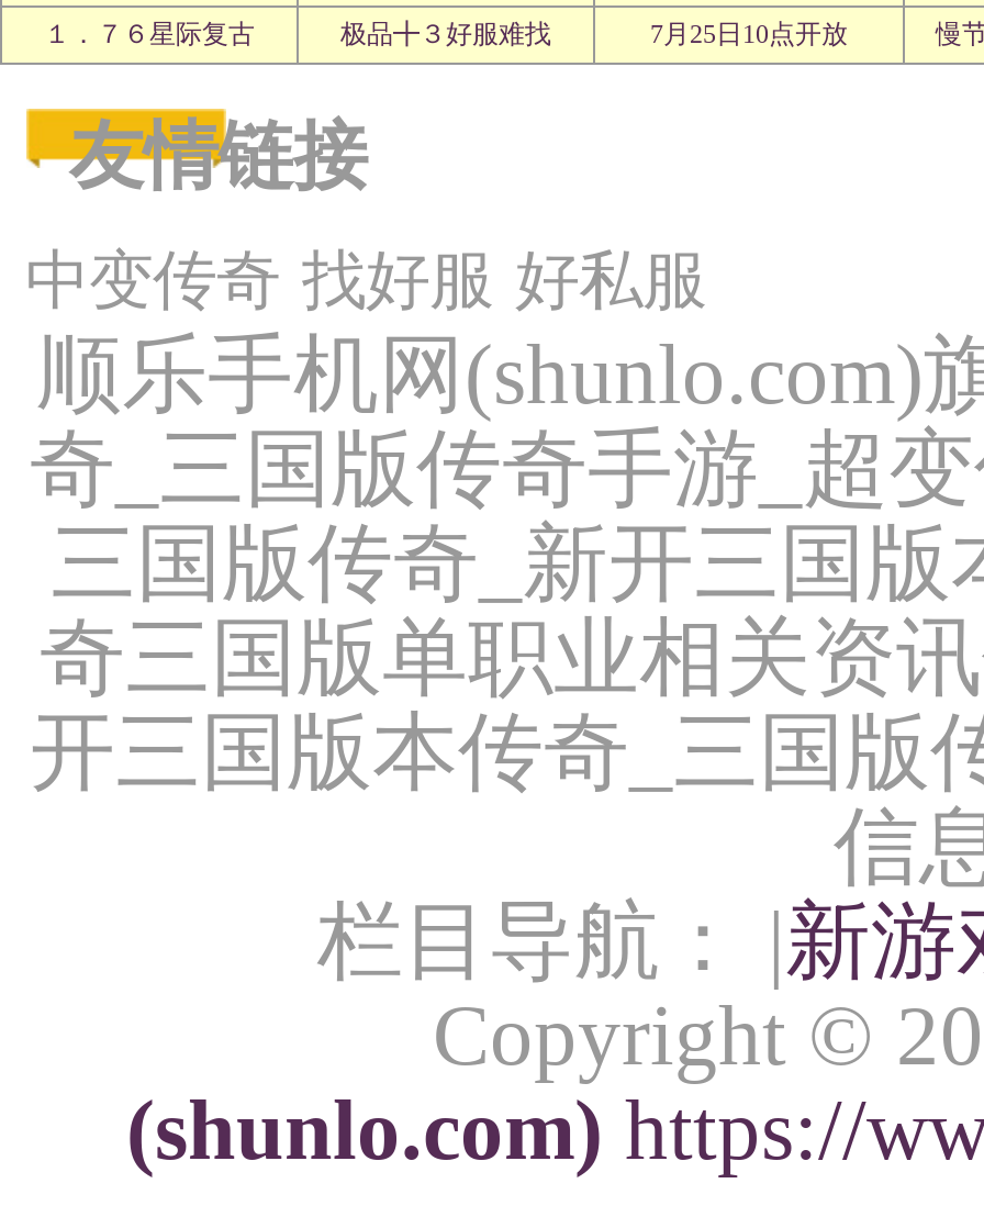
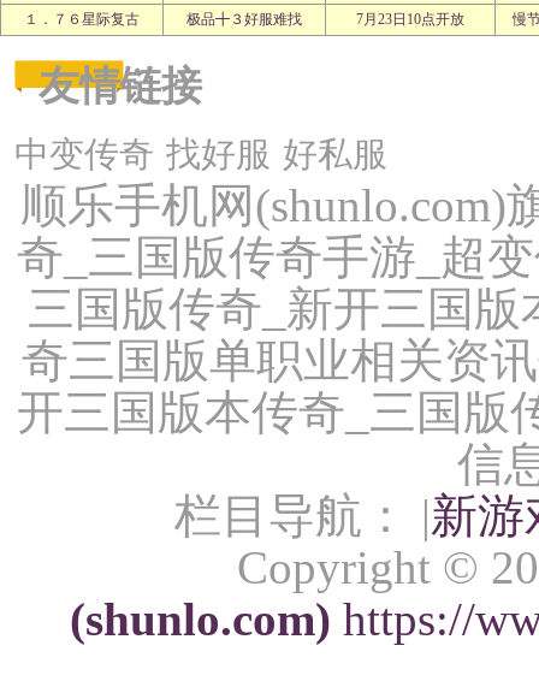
[650,19,848,49] 7月25日10点开放 -> [356,11,464,28] 7月23日10点开放

